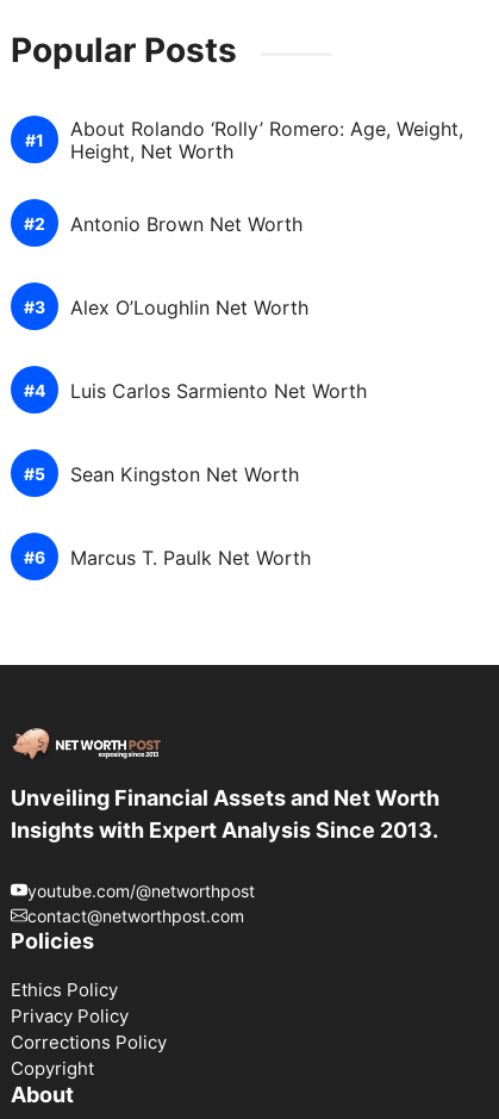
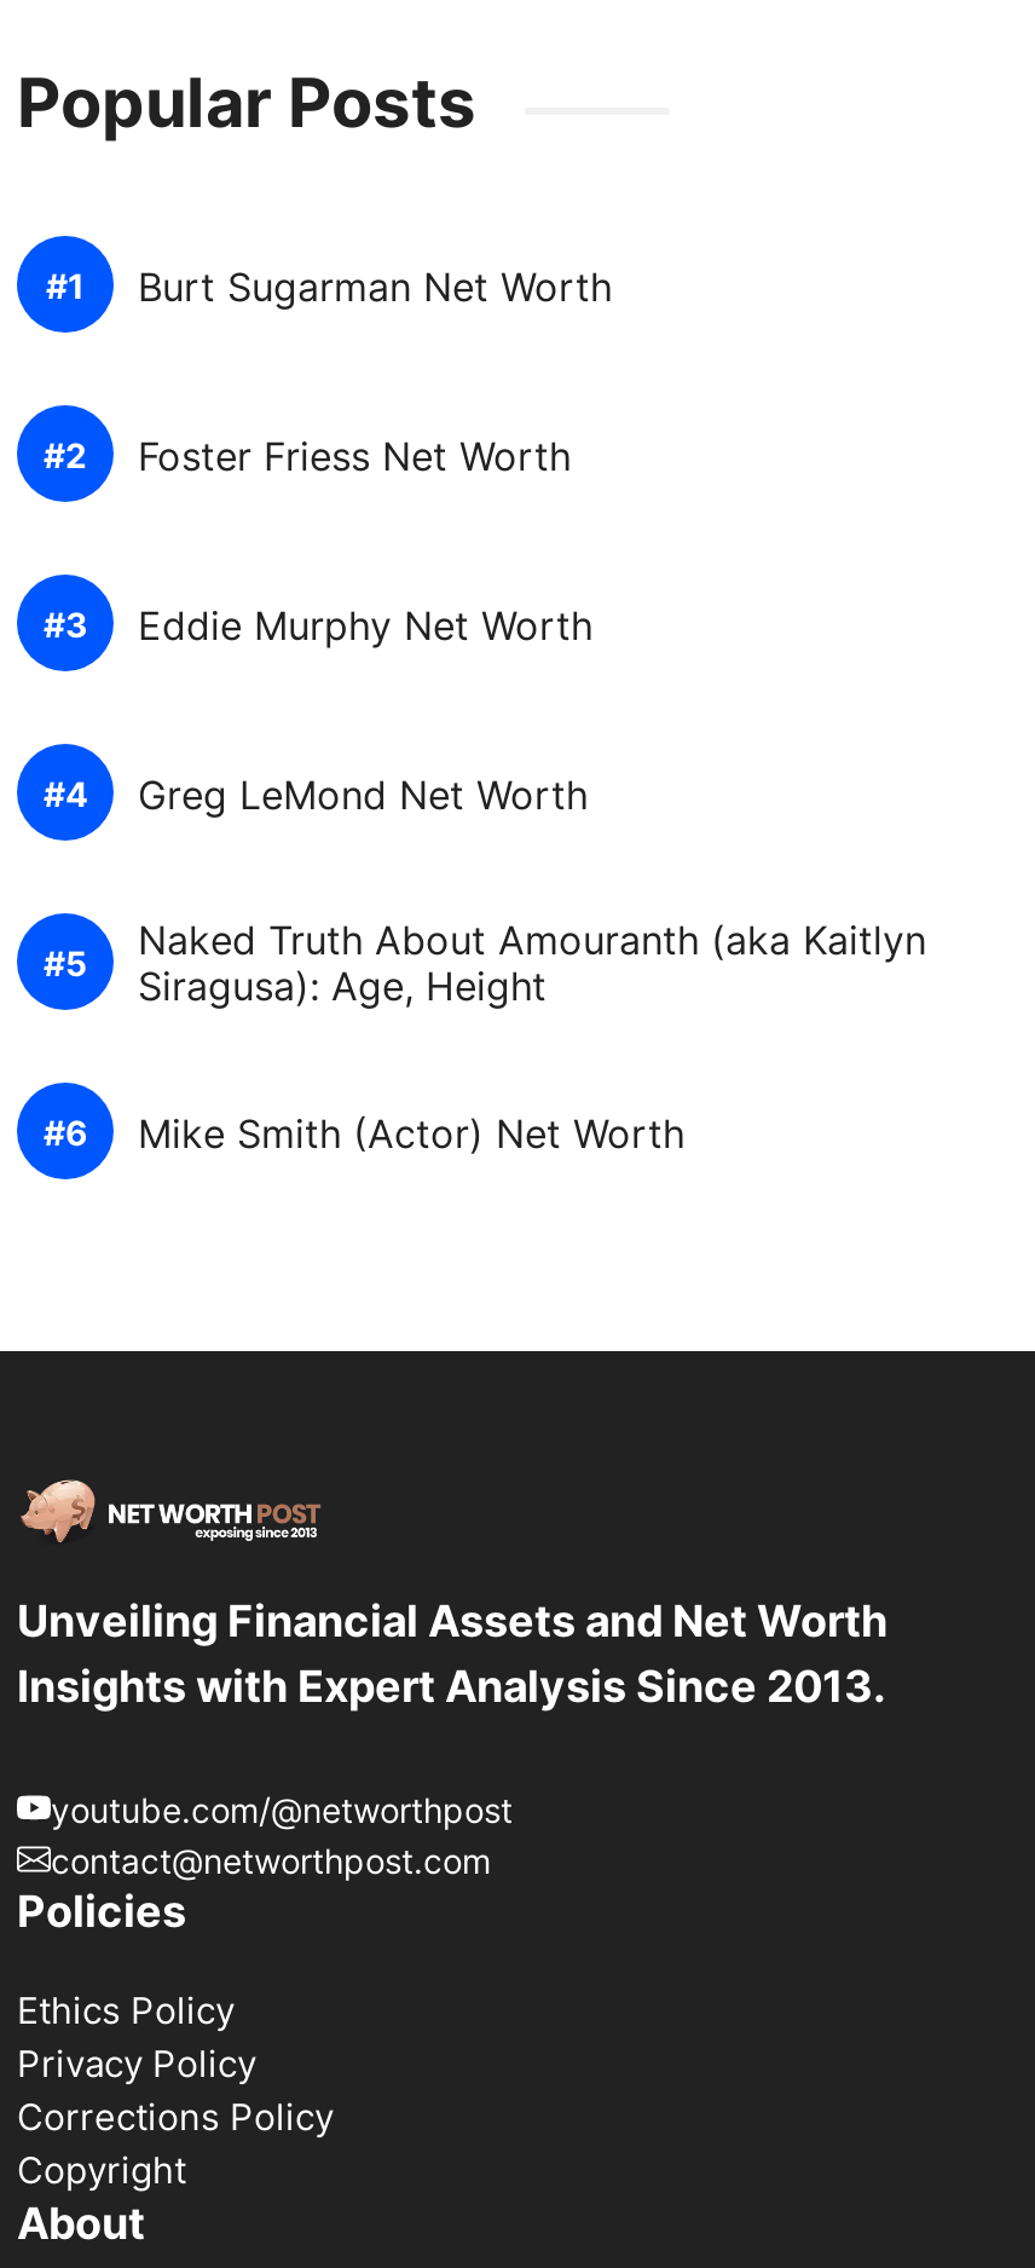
[70,117,463,164] About Rolando ‘Rolly’ Romero: Age, Weight, | Height, Net Worth -> [138,262,612,311] Burt Sugarman Net Worth
[70,212,302,236] Antonio Brown Net Worth -> [138,432,571,480] Foster Friess Net Worth
[70,296,308,319] Alex O’Loughlin Net Worth -> [138,601,592,650] Eddie Murphy Net Worth
[70,379,367,403] Luis Carlos Sarmiento Net Worth -> [138,771,588,819] Greg LeMond Net Worth
[70,462,299,486] Sean Kingston Net Worth -> [138,917,926,1011] Naked Truth About Amouranth (aka Kaitlyn | Siragusa): Age, Height
[70,546,311,570] Marcus T. Paulk Net Worth -> [138,1109,684,1158] Mike Smith (Actor) Net Worth

